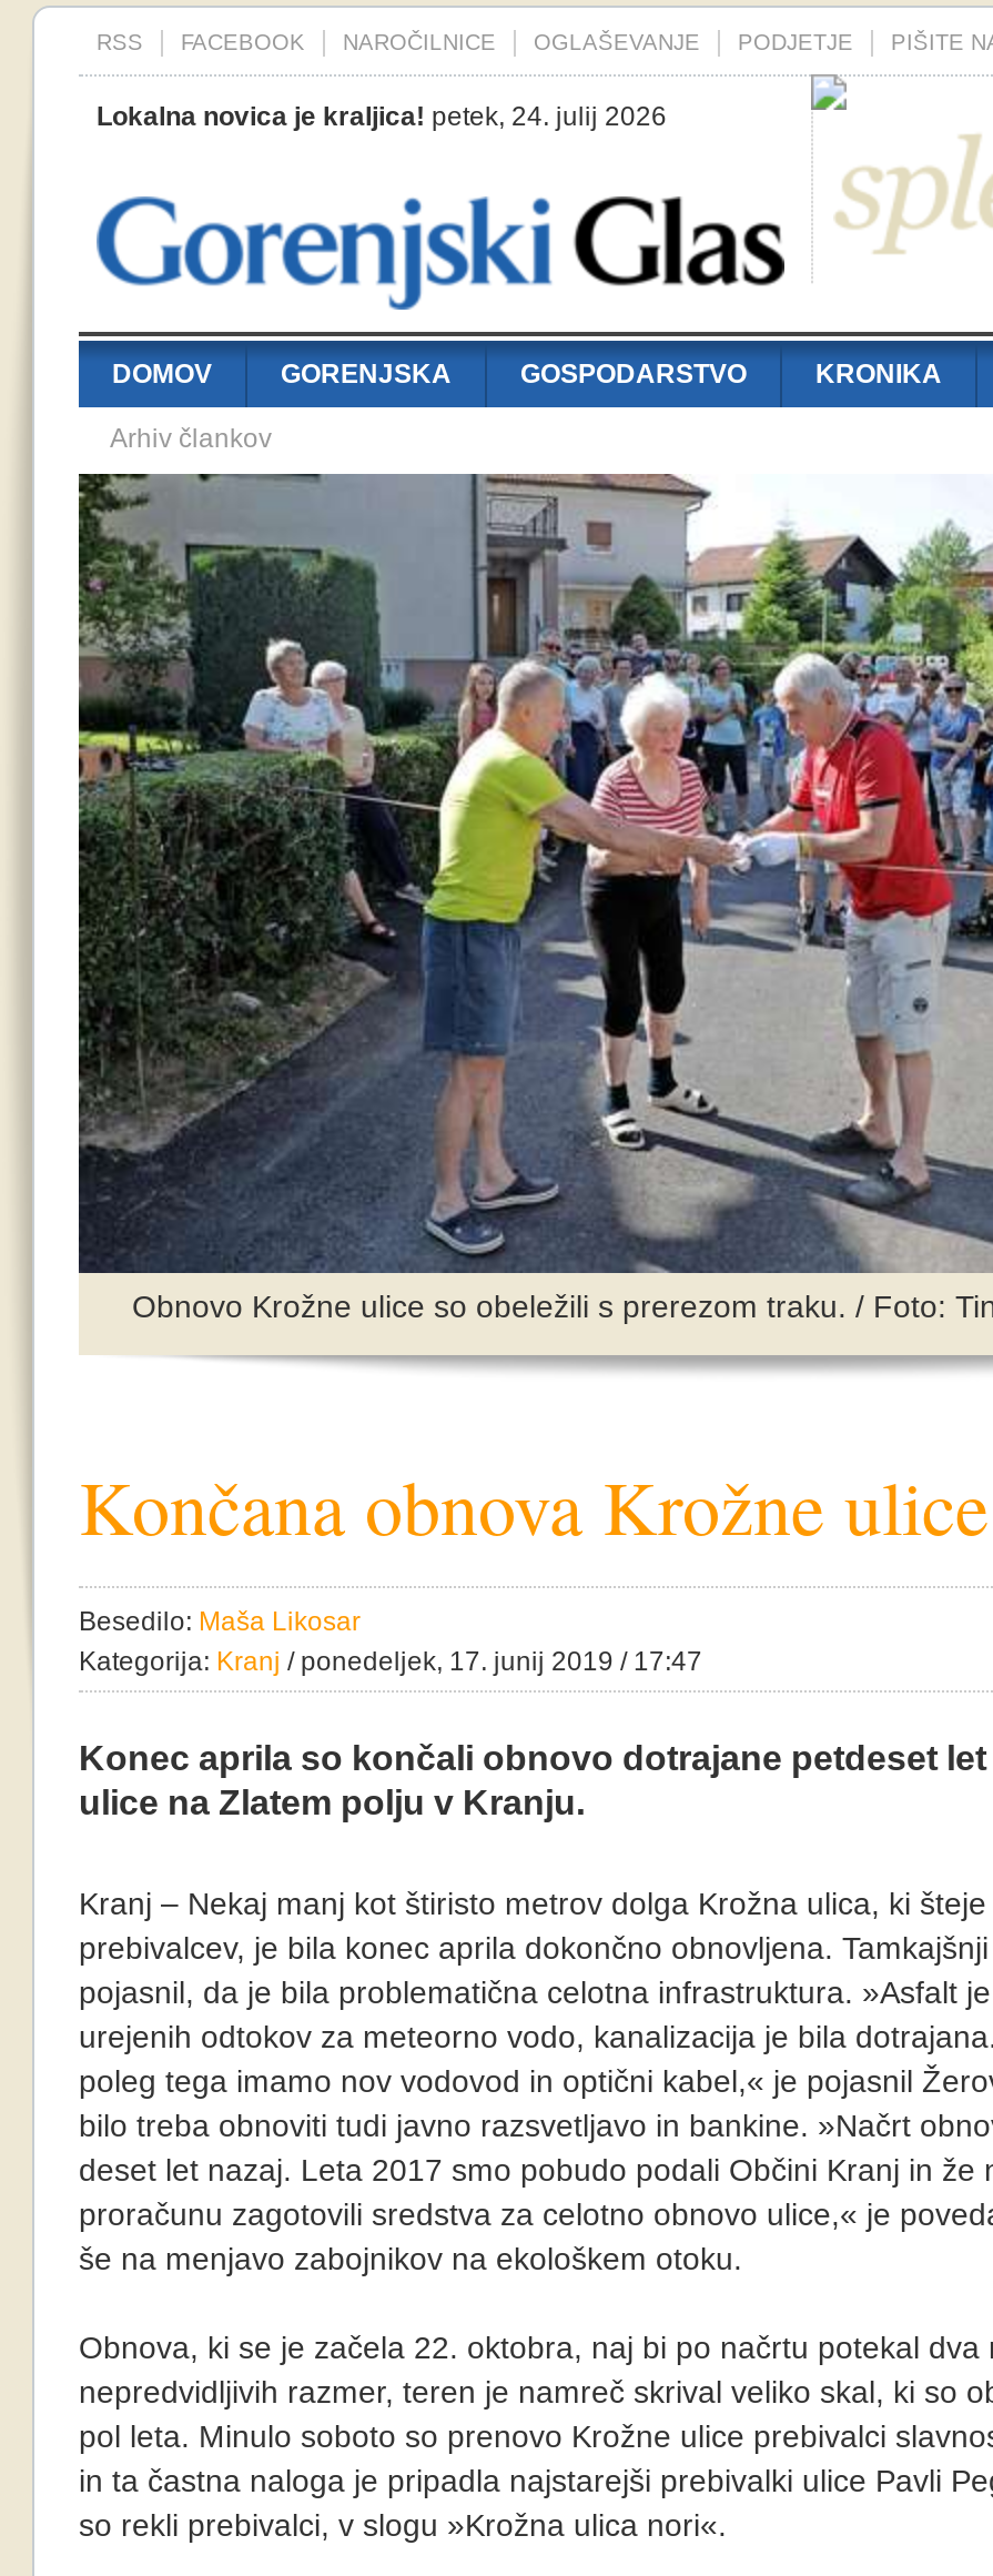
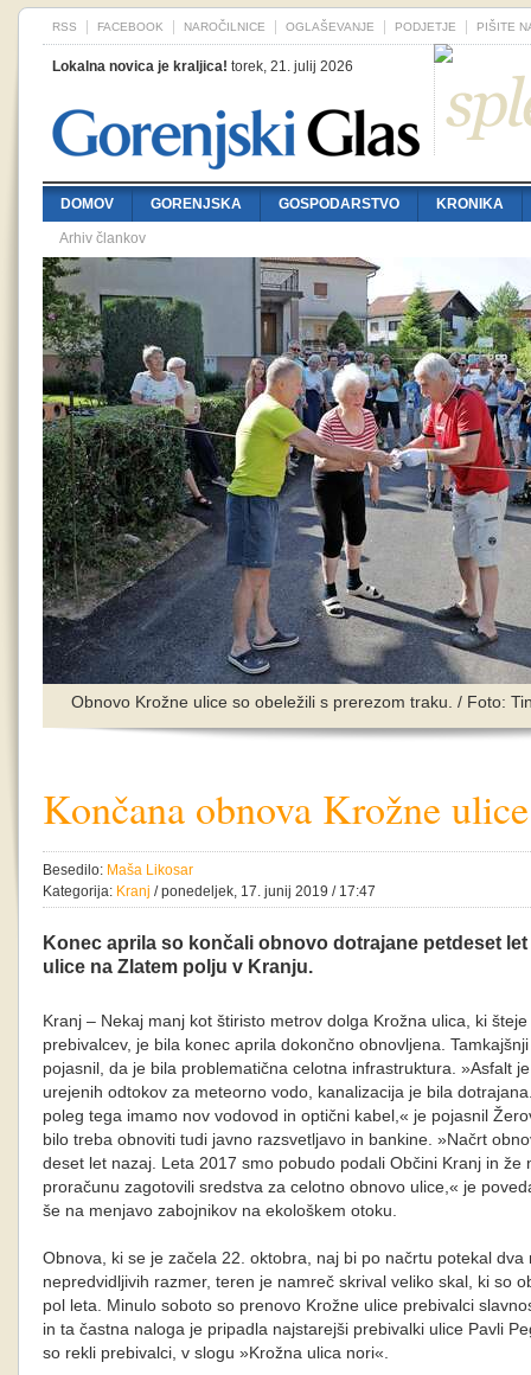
[97,101,667,132] Lokalna novica je kraljica! petek, 24. julij 2026 -> [52,58,353,75] Lokalna novica je kraljica! torek, 21. julij 2026

